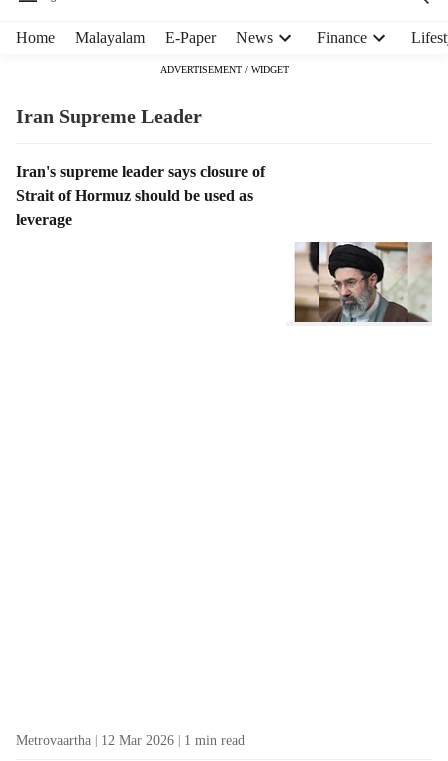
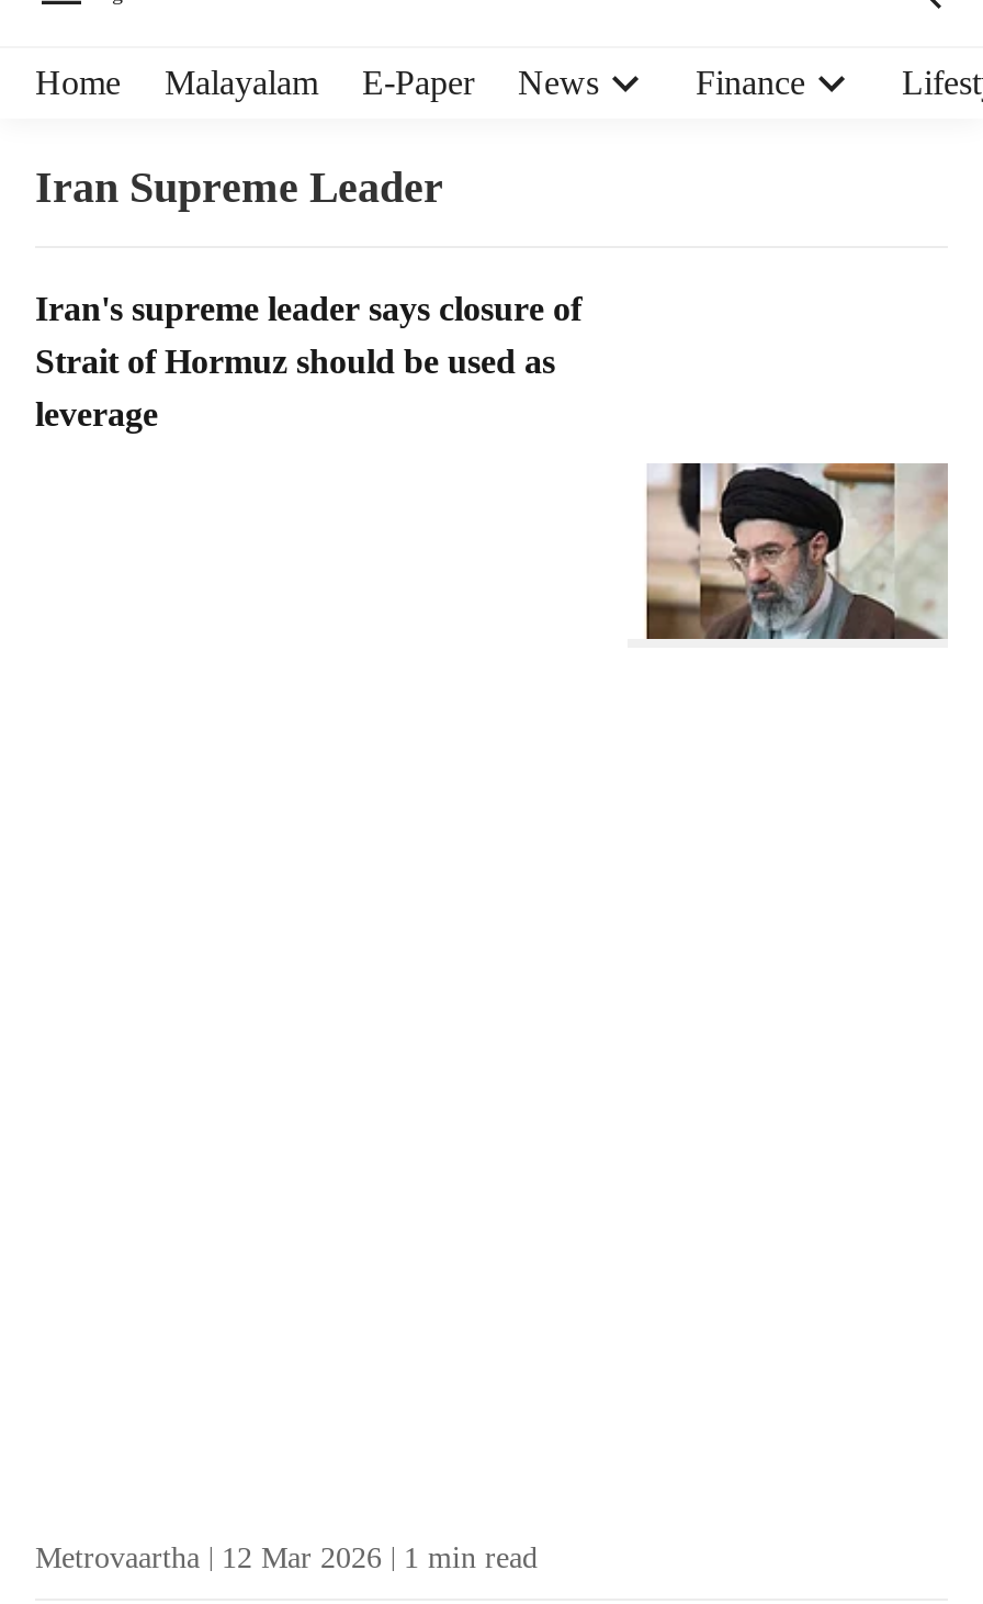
[159,64,288,75] ADVERTISEMENT / WIDGET -> none

